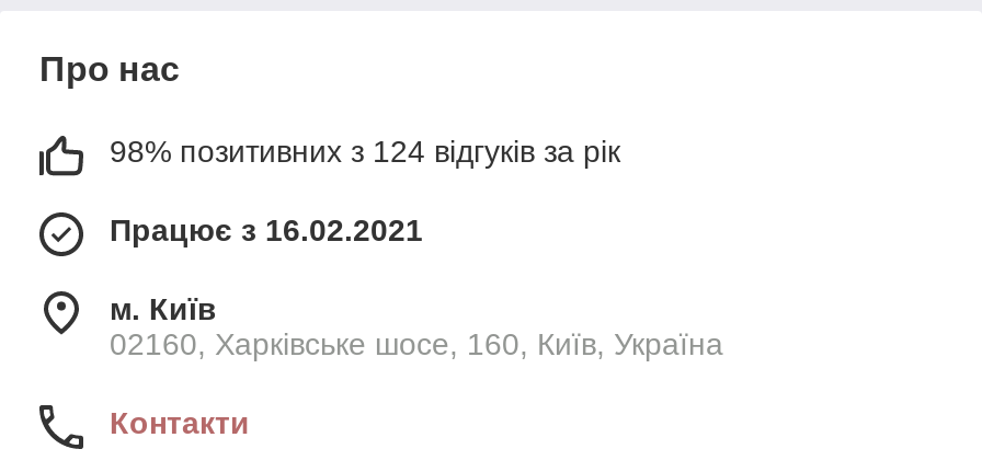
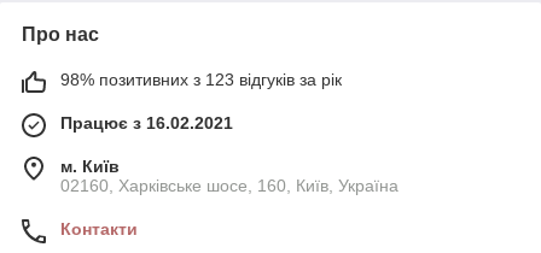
[110,133,620,168] 98% позитивних з 124 відгуків за рік -> [60,70,342,89] 98% позитивних з 123 відгуків за рік

